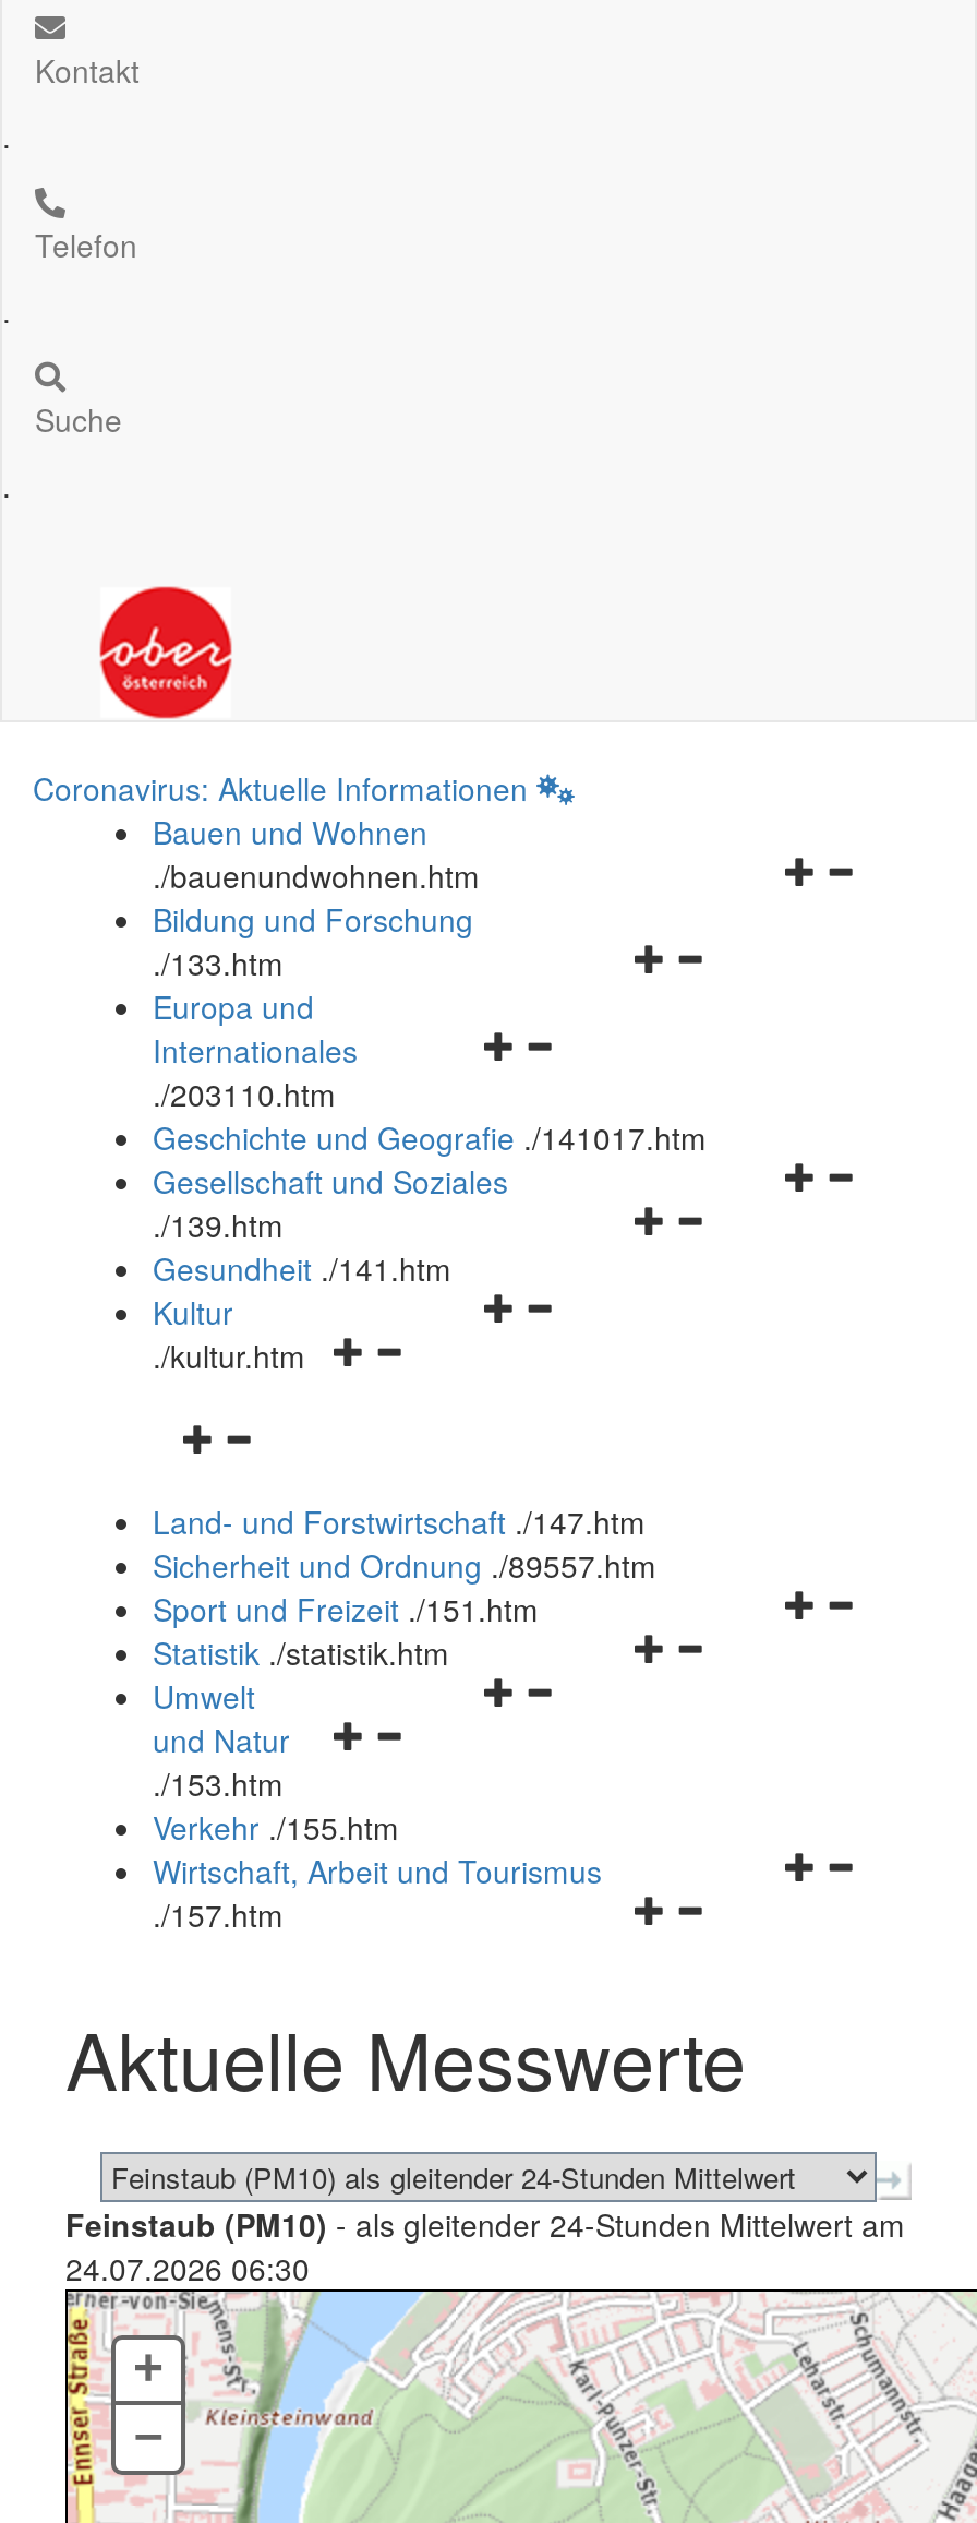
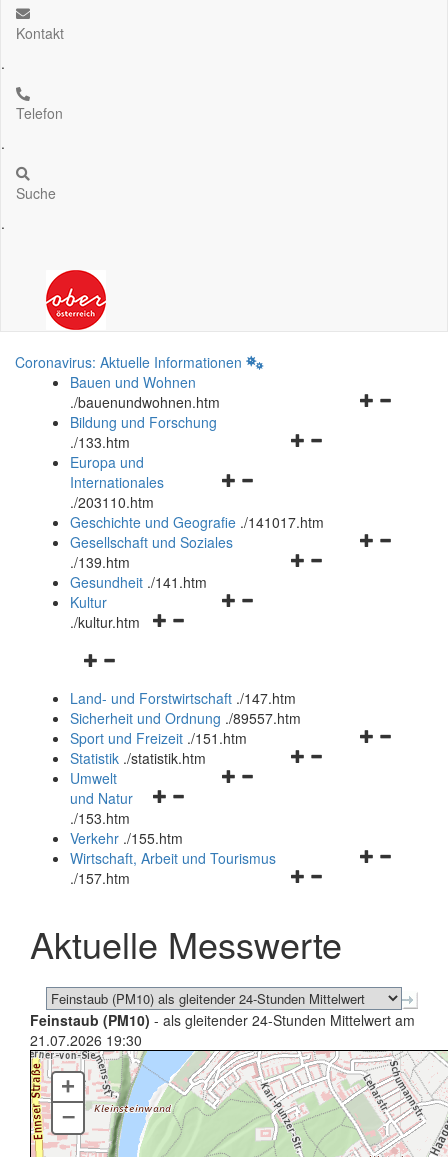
[65,2246,310,2289] 24.07.2026 06:30 -> [30,1030,142,1050] 21.07.2026 19:30

